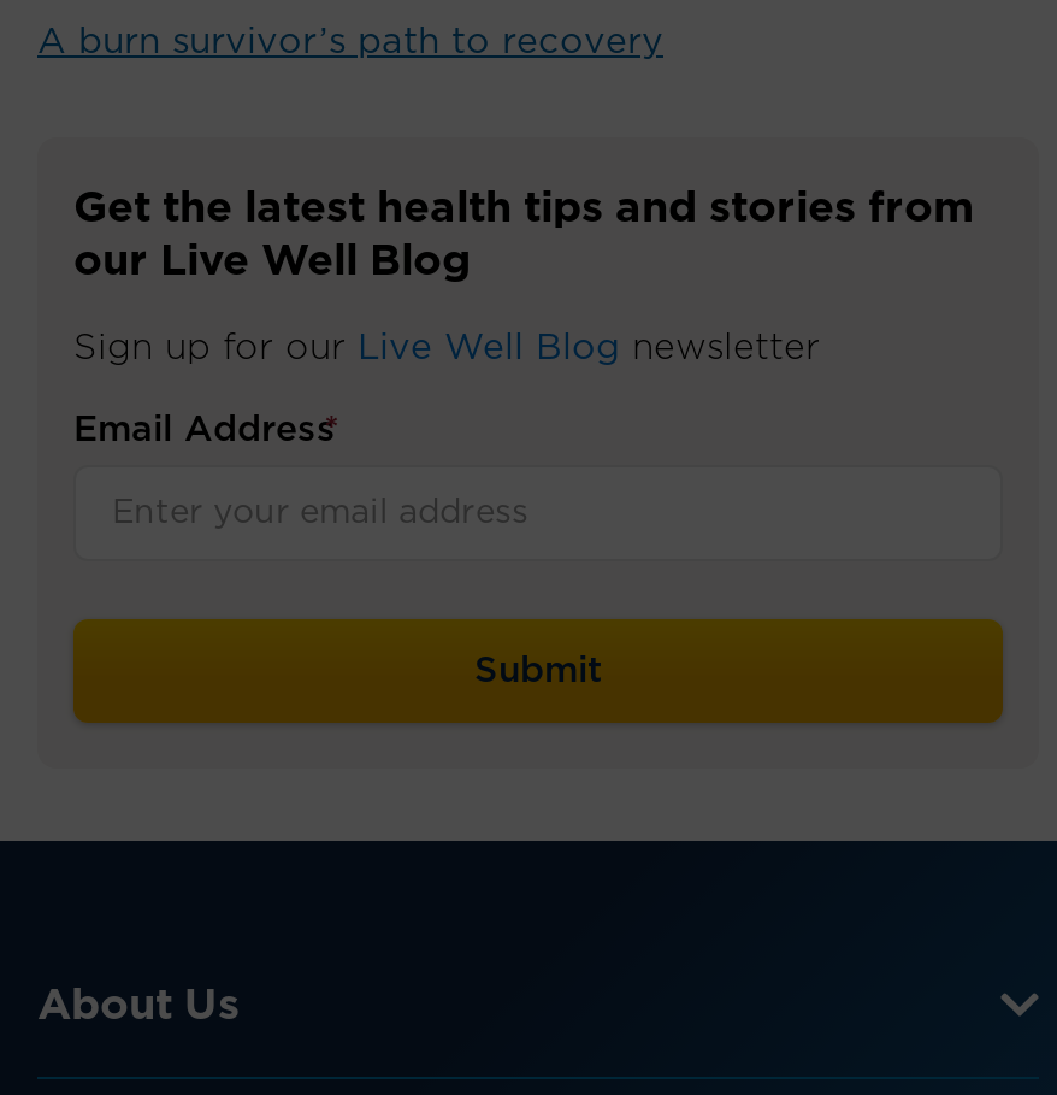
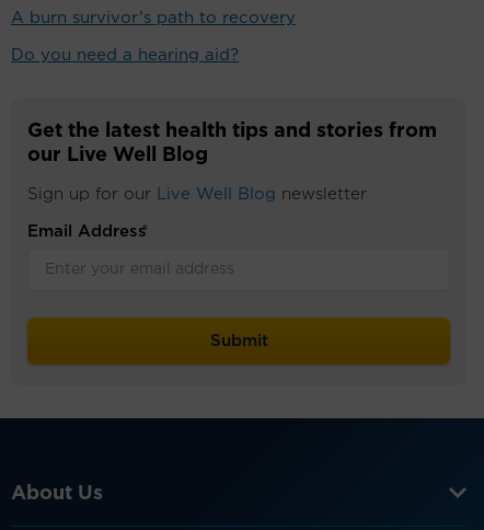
none -> [11,48,239,64] Do you need a hearing aid?

